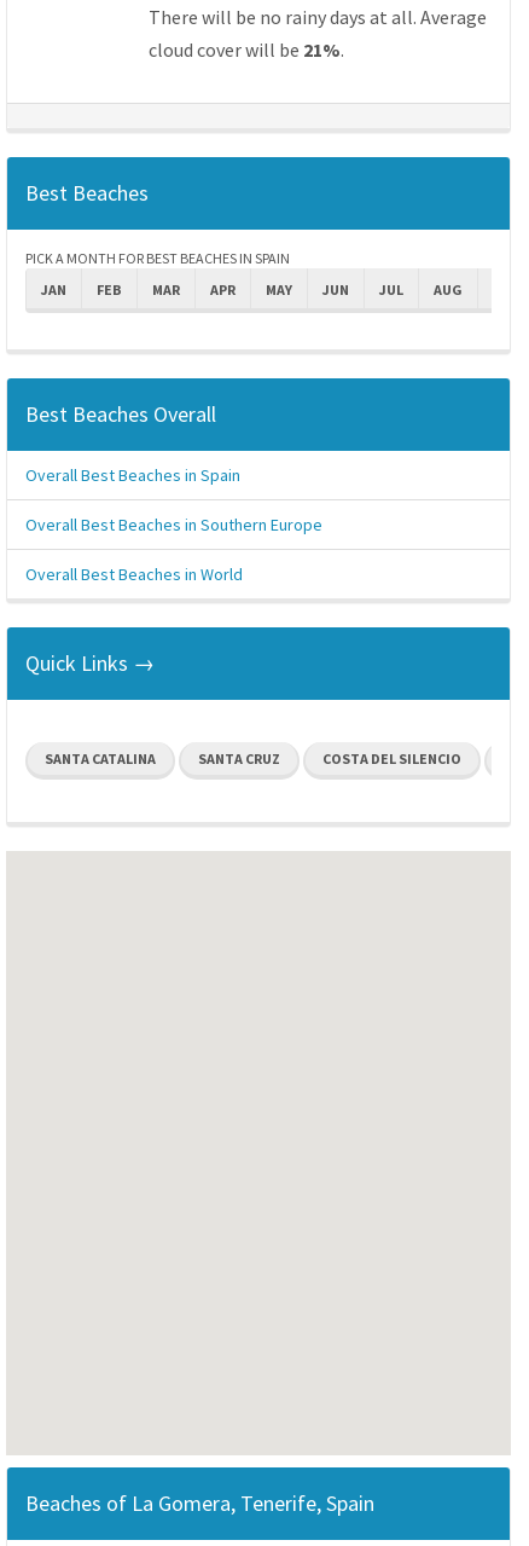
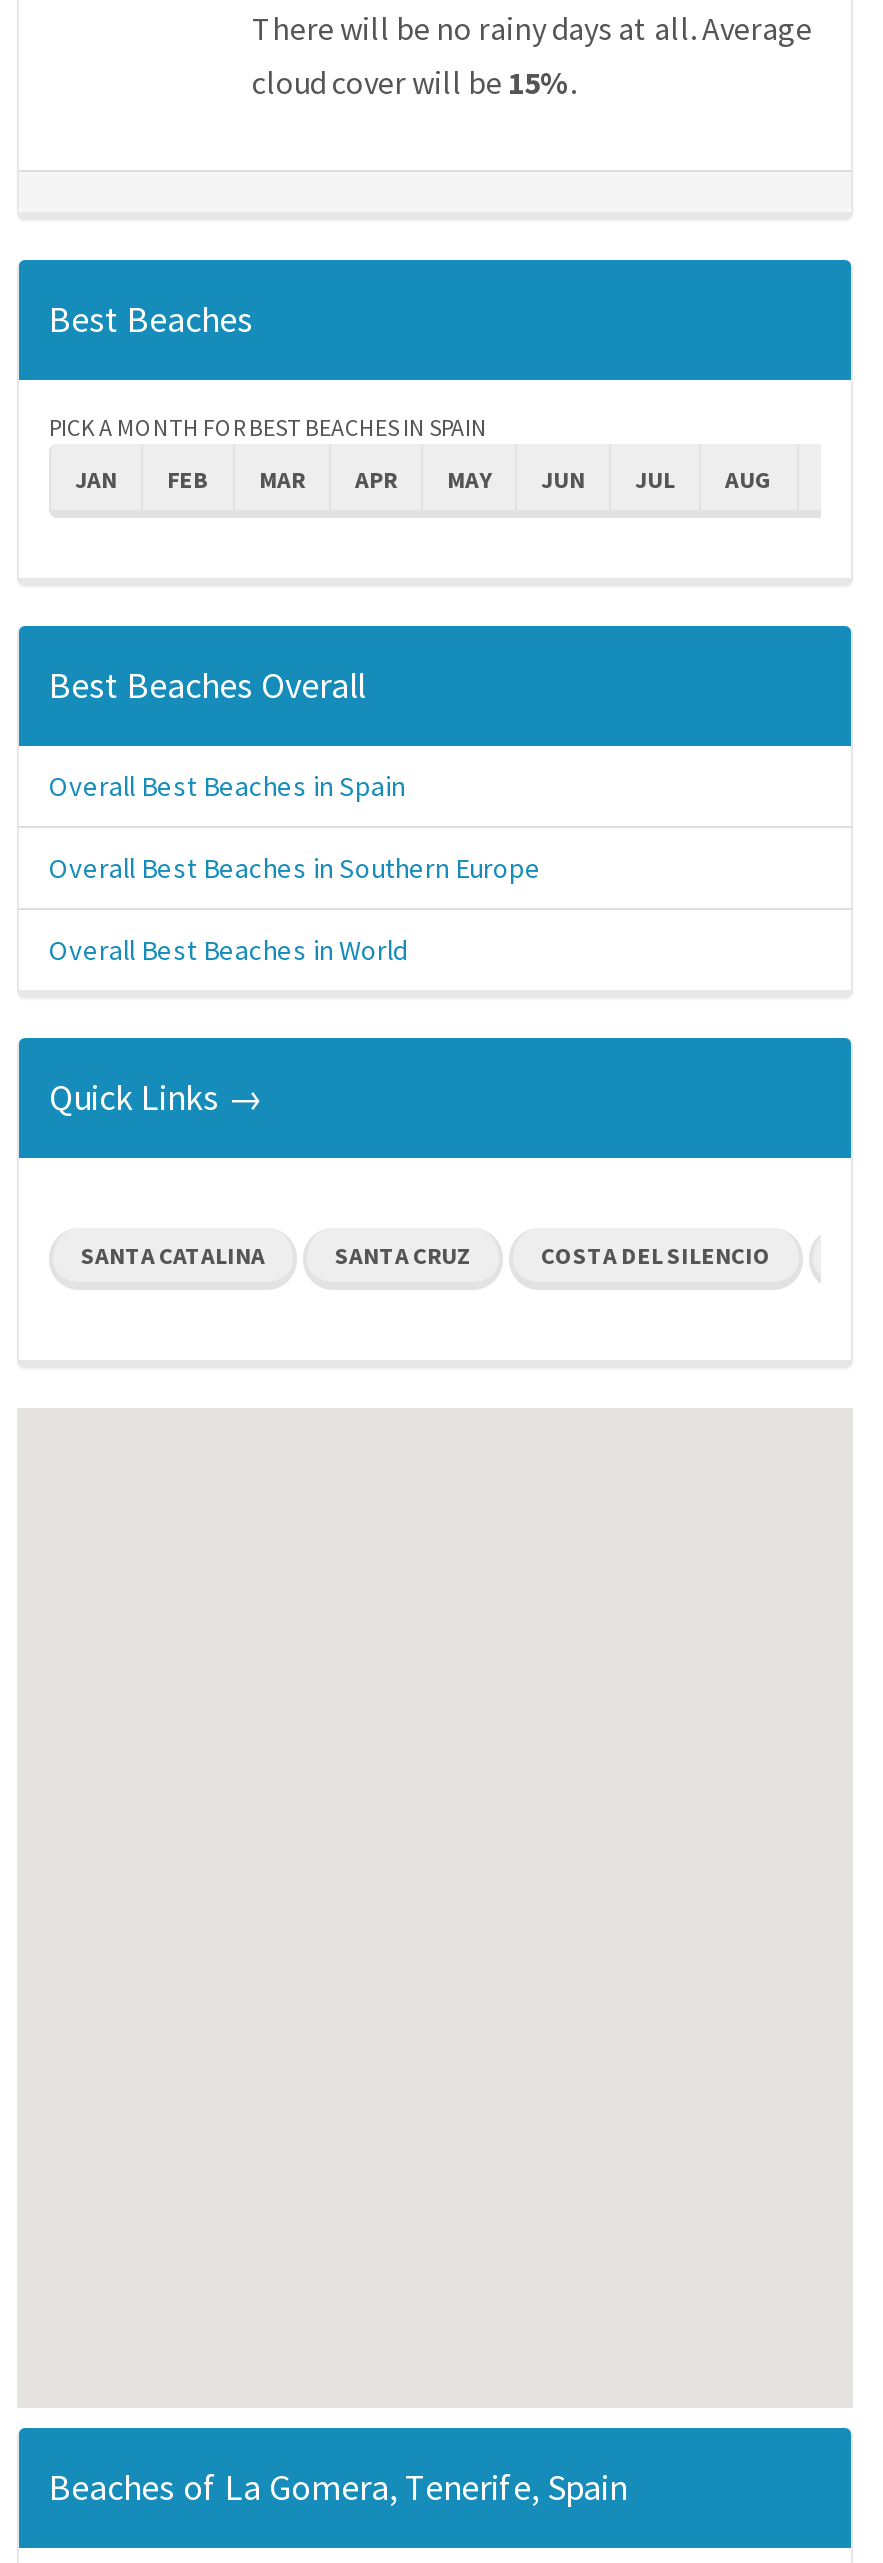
[148,37,344,62] cloud cover will be 21%. -> [252,62,576,102] cloud cover will be 15%.

